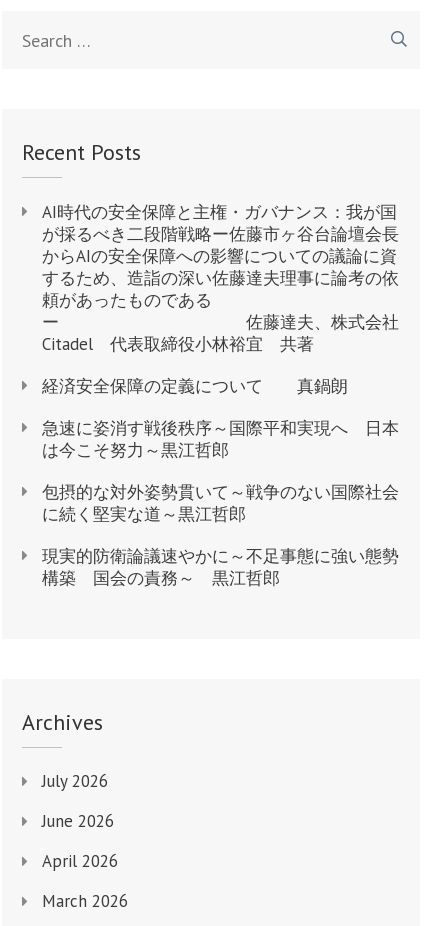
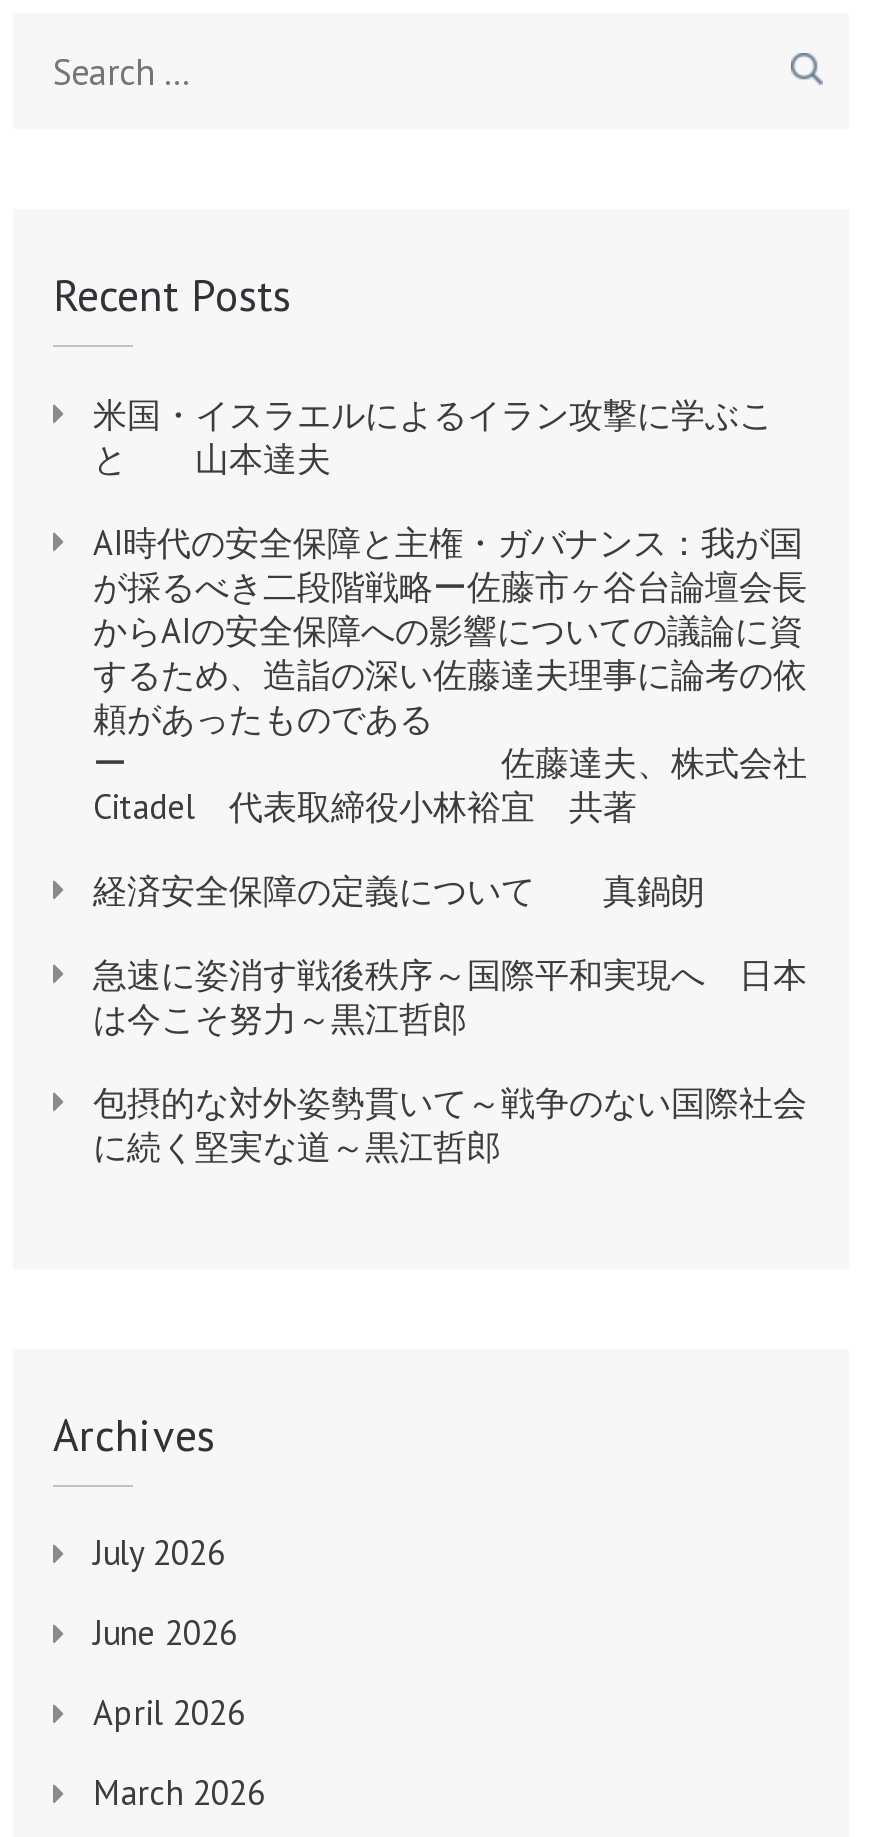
none -> [93,393,773,481] 米国・イスラエルによるイラン攻撃に学ぶこ | と 山本達夫
moved [42,201,399,525] -> [93,521,807,1169]: AI時代の安全保障と主権・ガバナンス：我が国 | が採るべき二段階戦略ー佐藤市ヶ谷台論壇会長 | からAIの安全保障への影響についての議論に資 | ... | 包摂的な対外姿勢貫いて～戦争のない国際社会 | に続く堅実な道～黒江哲郎
[42,545,399,589] 現実的防衛論議速やかに～不足事態に強い態勢 | 構築 国会の責務～ 黒江哲郎 -> none

